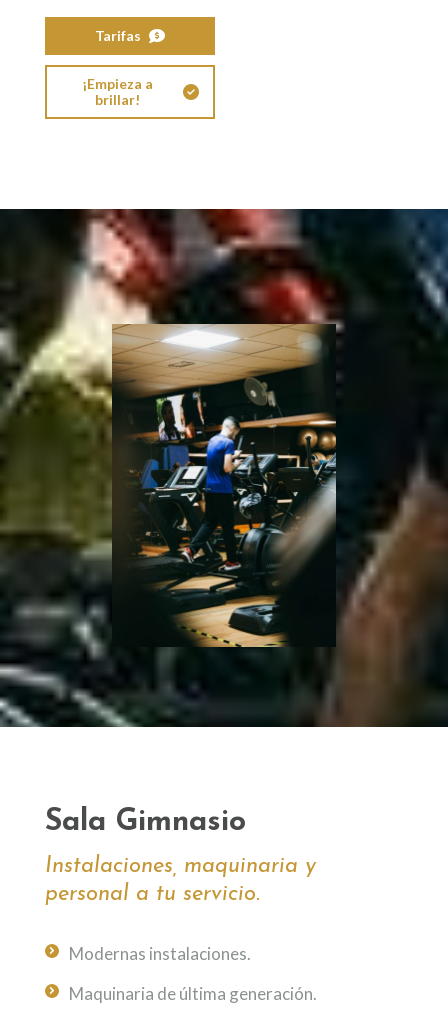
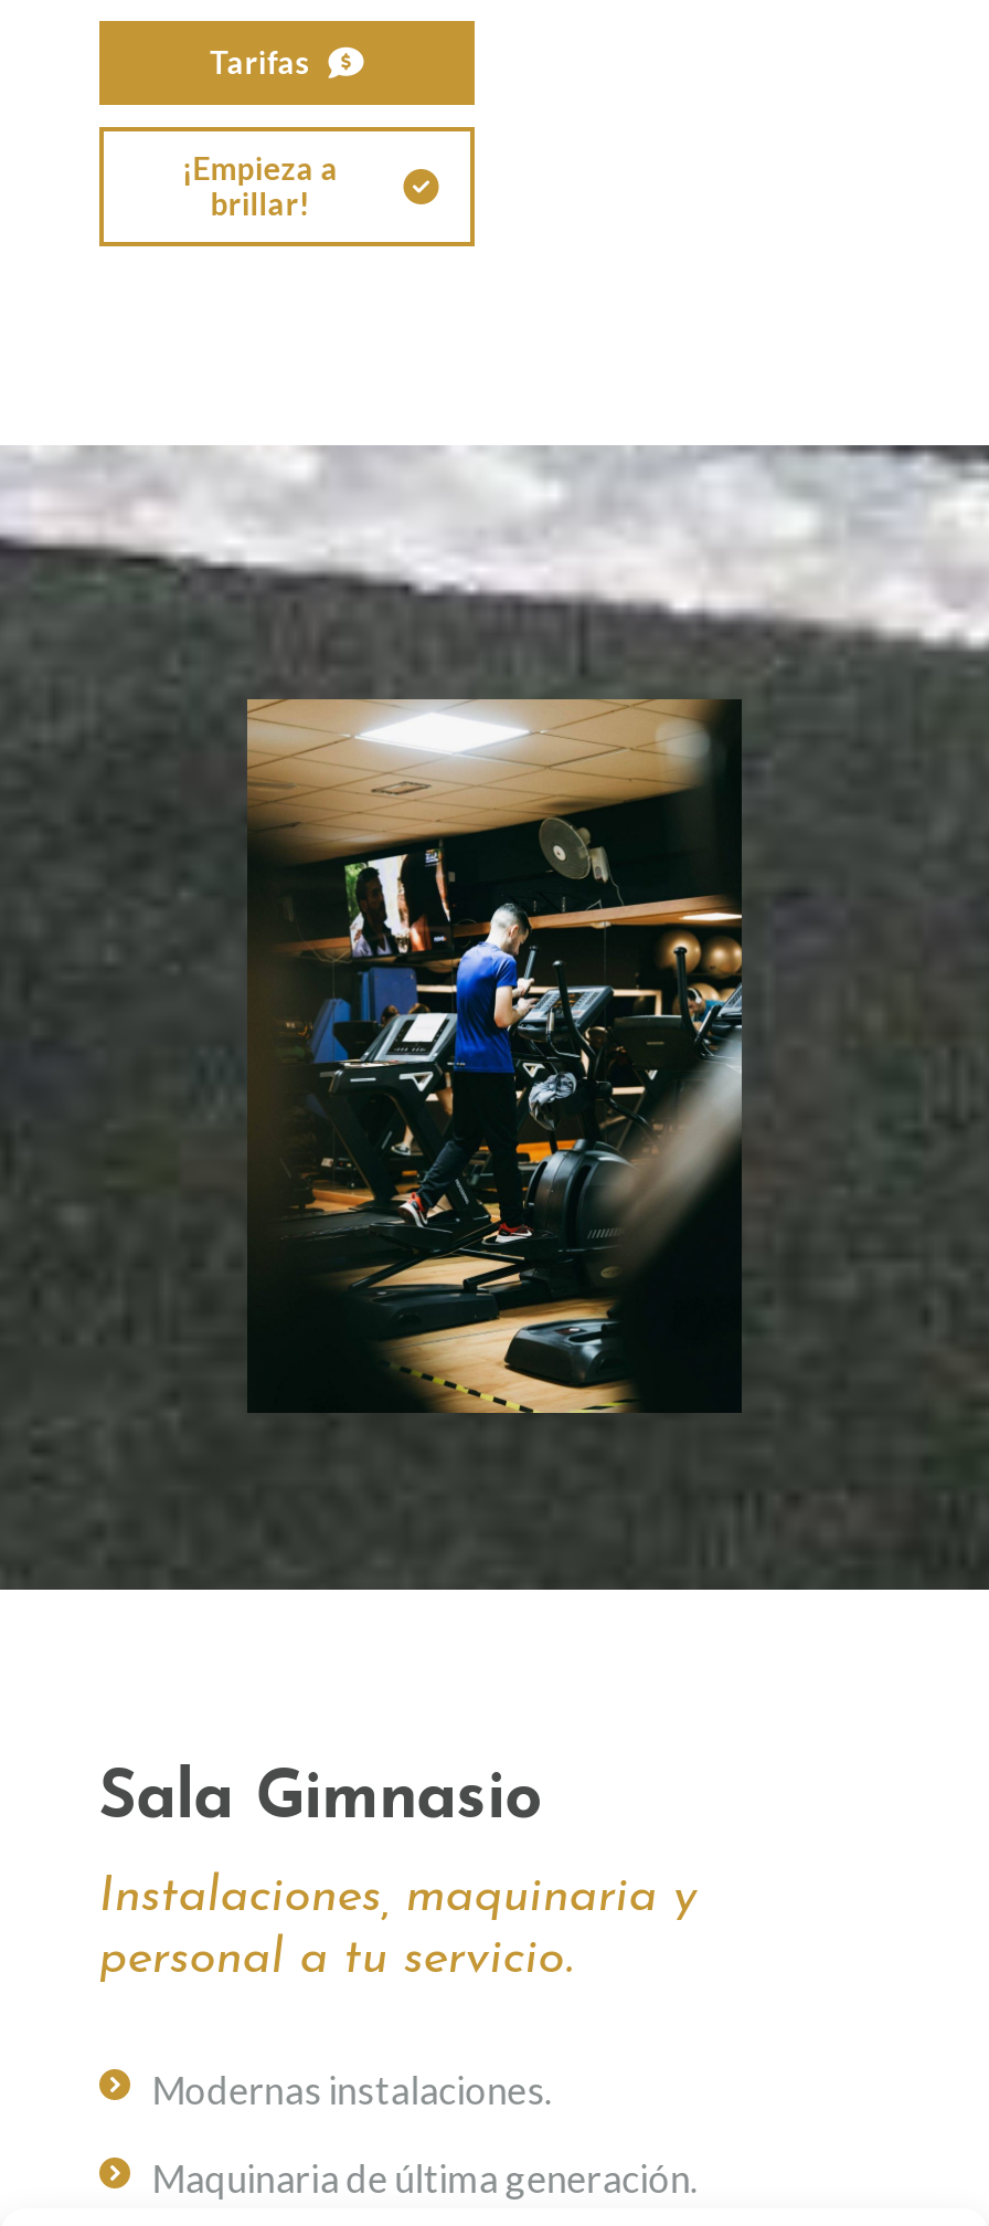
[3,208,445,727] [image] -> [7,443,982,1590] [image]

